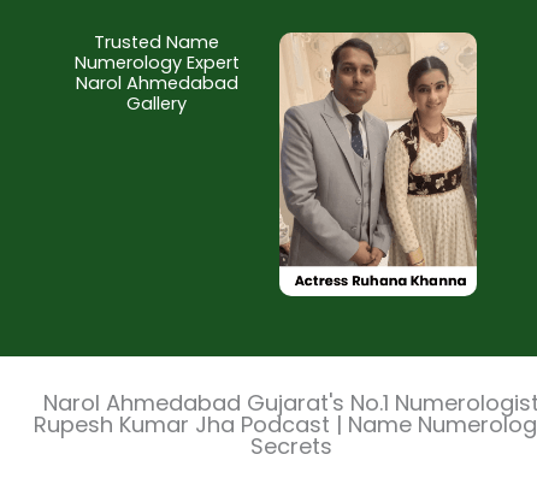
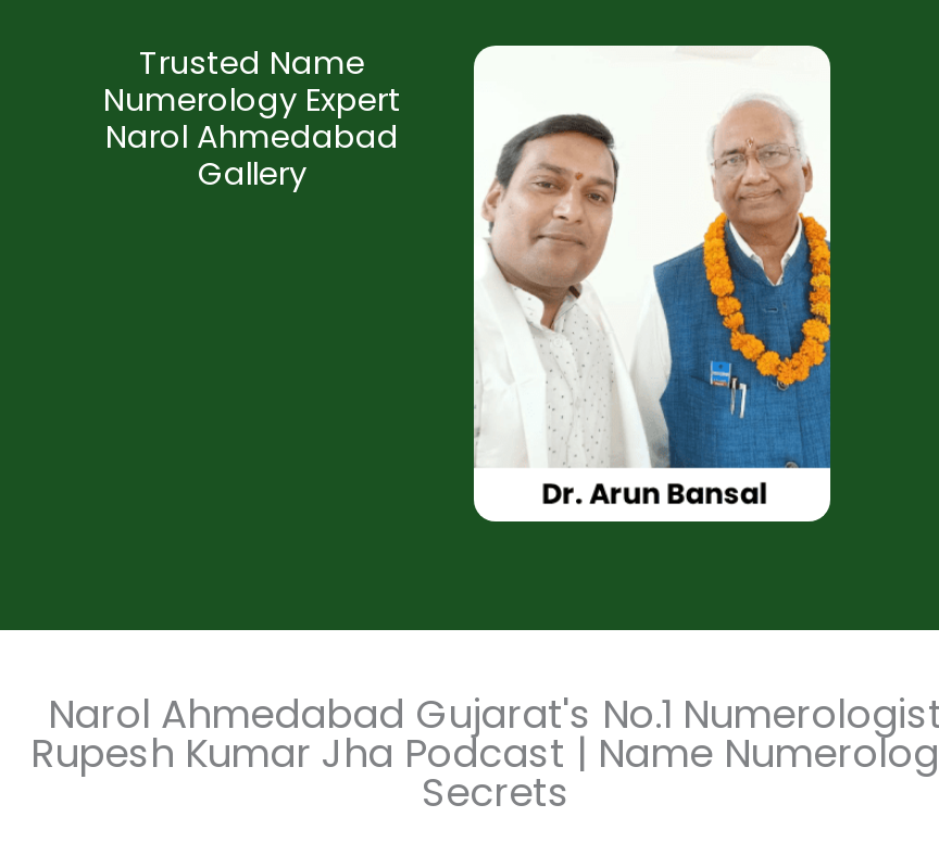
[278,31,478,287] [image] -> [472,43,832,506] [image]

